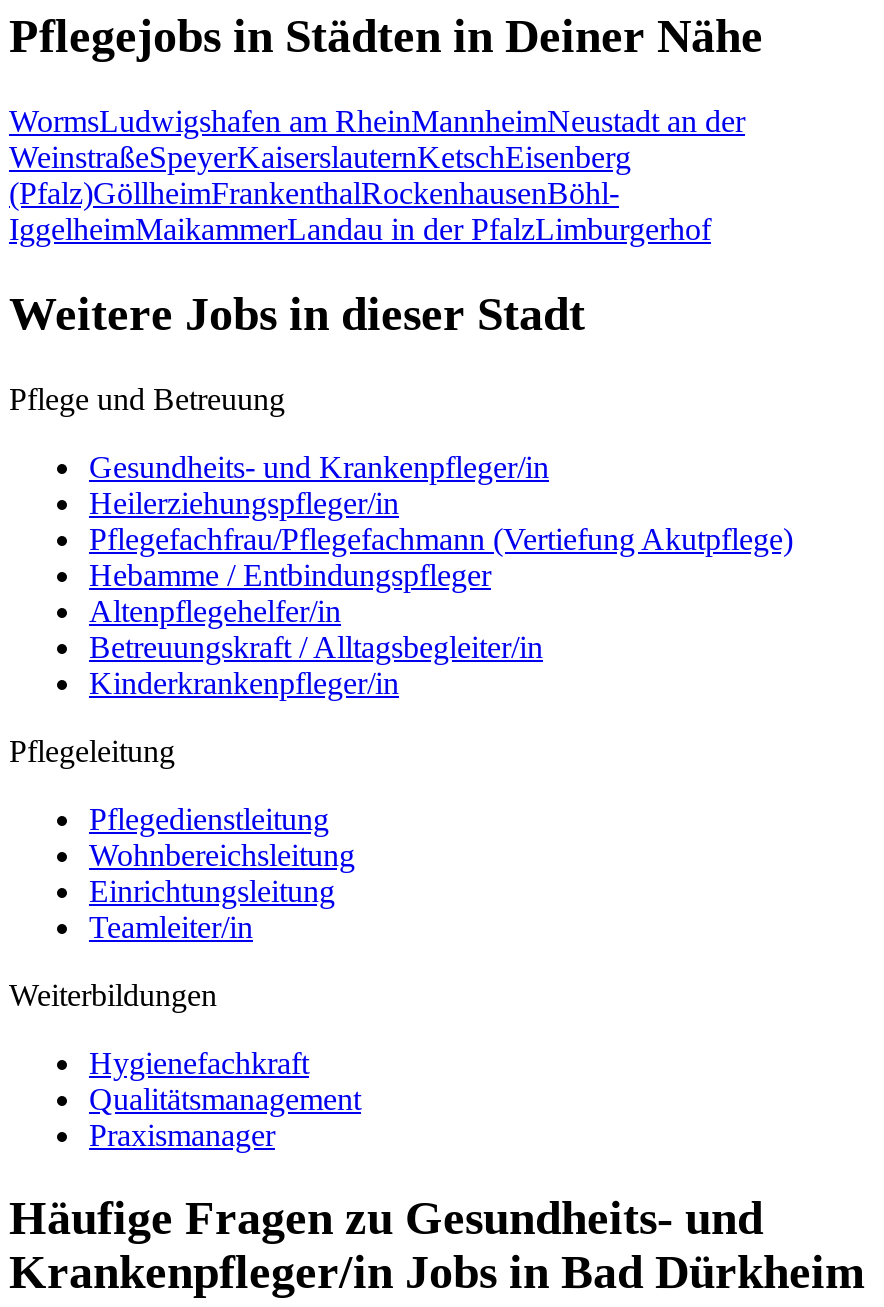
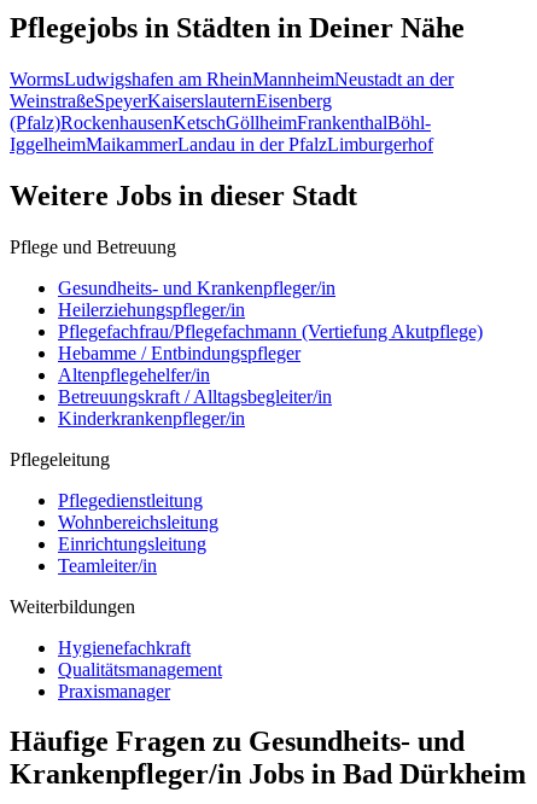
[9,139,631,209] WeinstraßeSpeyerKaiserslauternKetschEisenberg | (Pfalz)GöllheimFrankenthalRockenhausenBöhl- -> [10,90,431,132] WeinstraßeSpeyerKaiserslauternEisenberg | (Pfalz)RockenhausenKetschGöllheimFrankenthalBöhl-

